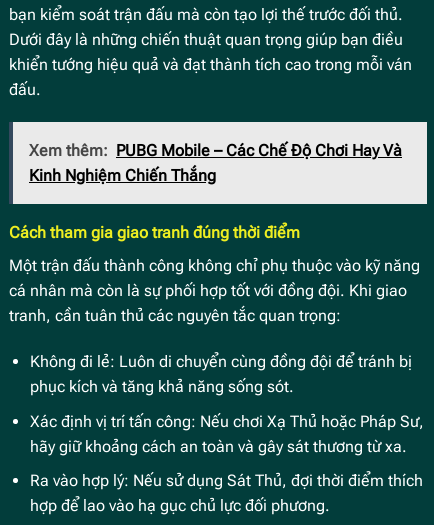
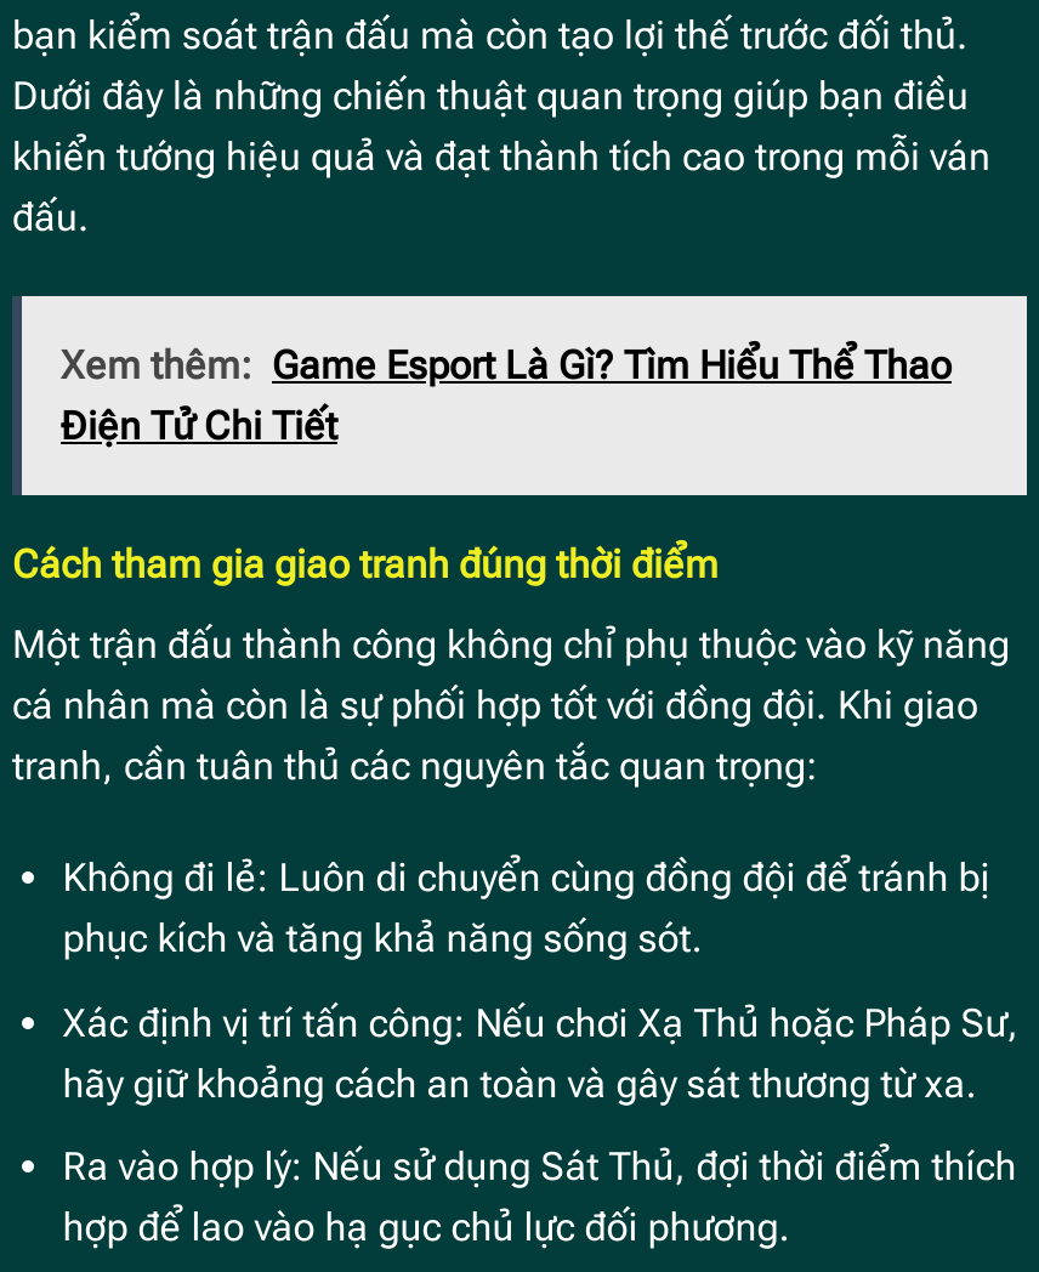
[29,141,402,185] Xem thêm: PUBG Mobile – Các Chế Độ Chơi Hay Và | Kinh Nghiệm Chiến Thắng -> [61,343,952,450] Xem thêm: Game Esport Là Gì? Tìm Hiểu Thể Thao | Điện Tử Chi Tiết

